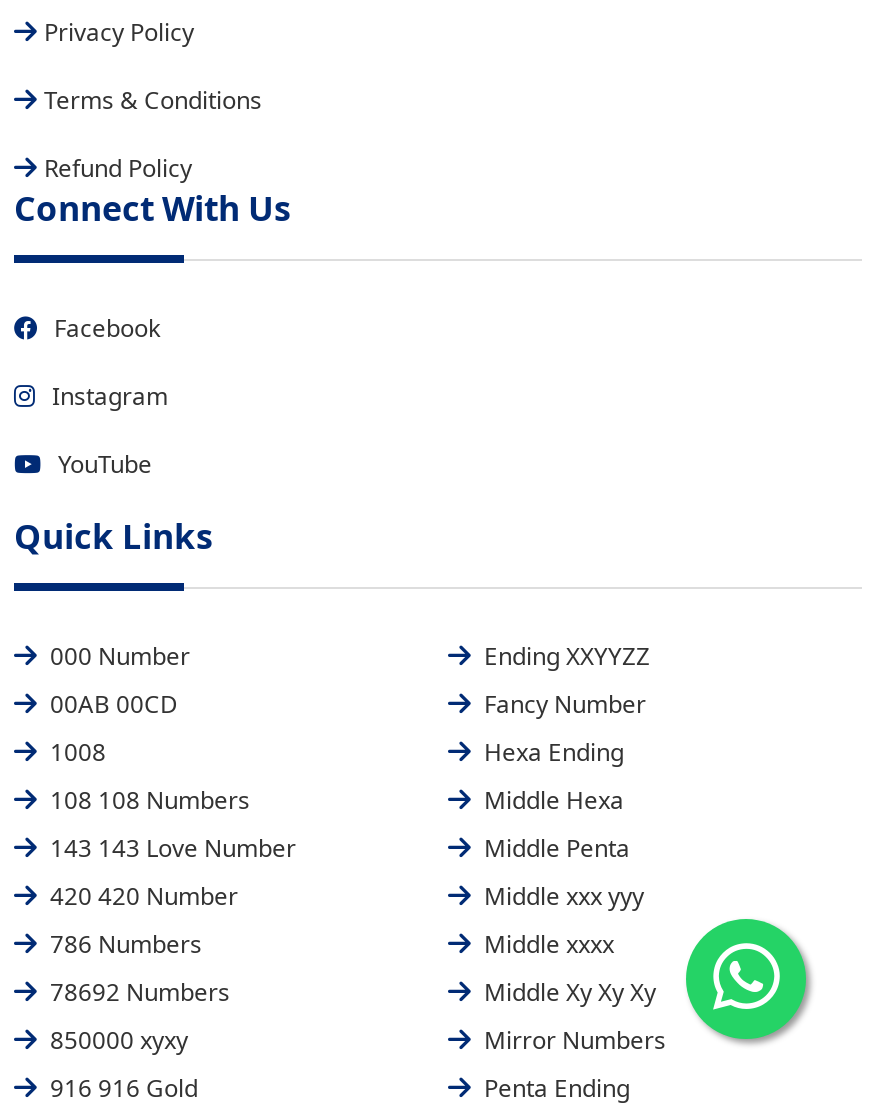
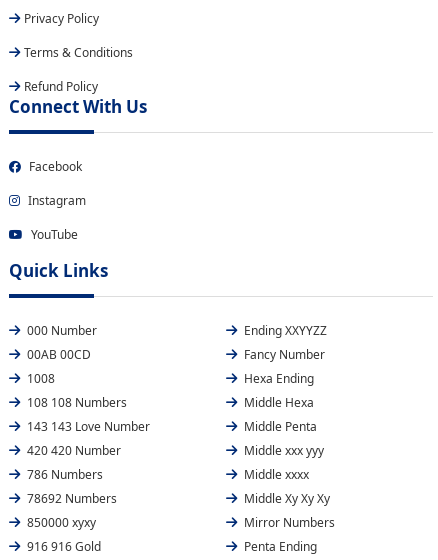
[684,917,812,1045] [image] -> none

